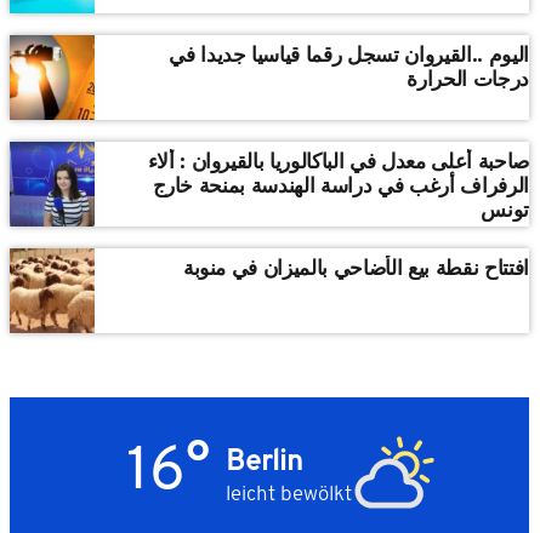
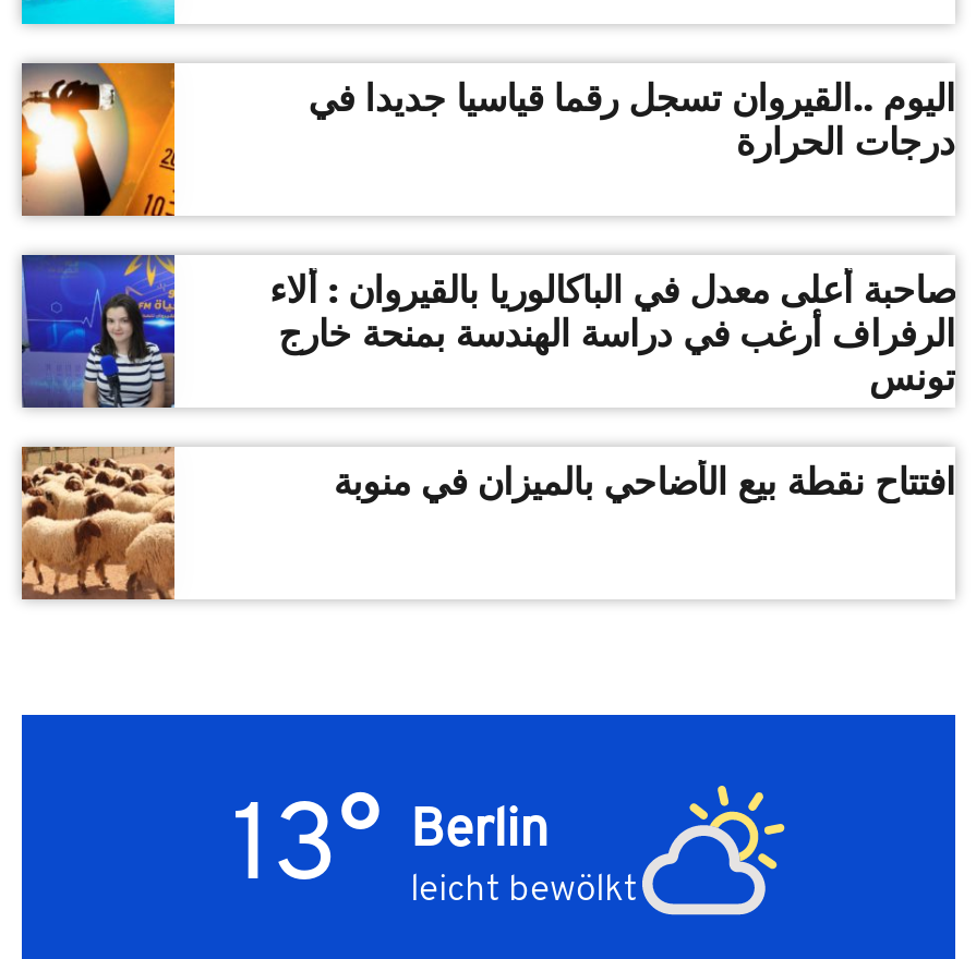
[126,429,352,507] 16° Berlin leicht bewölkt -> [231,771,637,912] 13° Berlin leicht bewölkt

